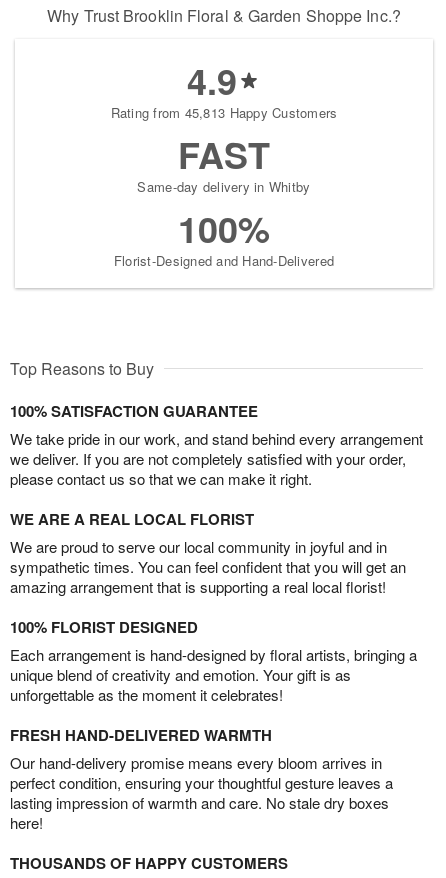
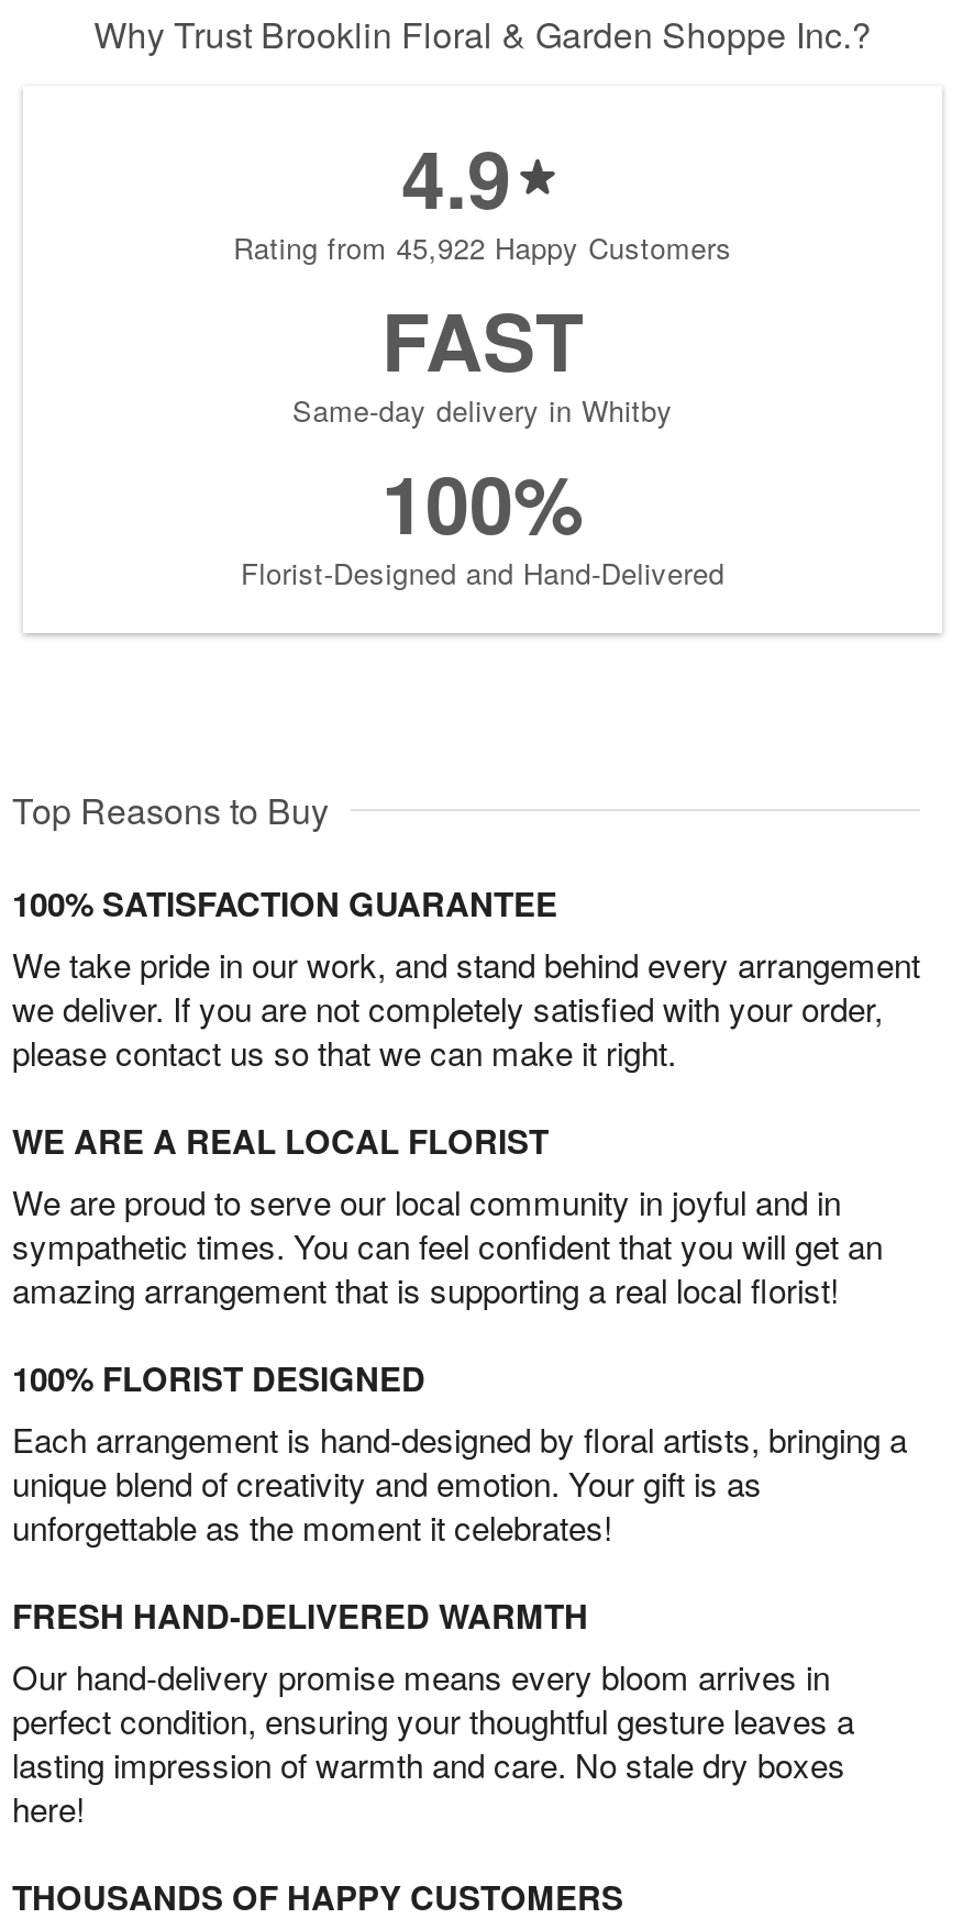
[111,102,337,121] Rating from 45,813 Happy Customers -> [233,225,732,267] Rating from 45,922 Happy Customers

